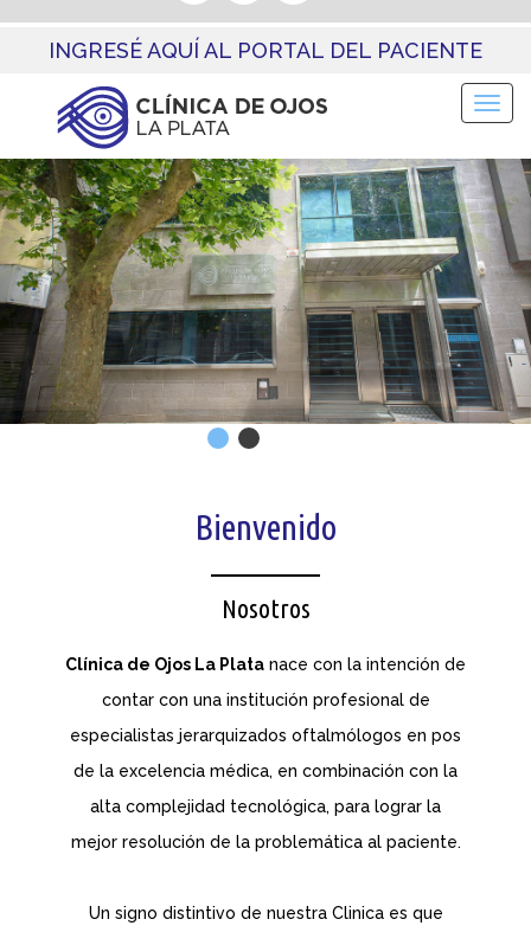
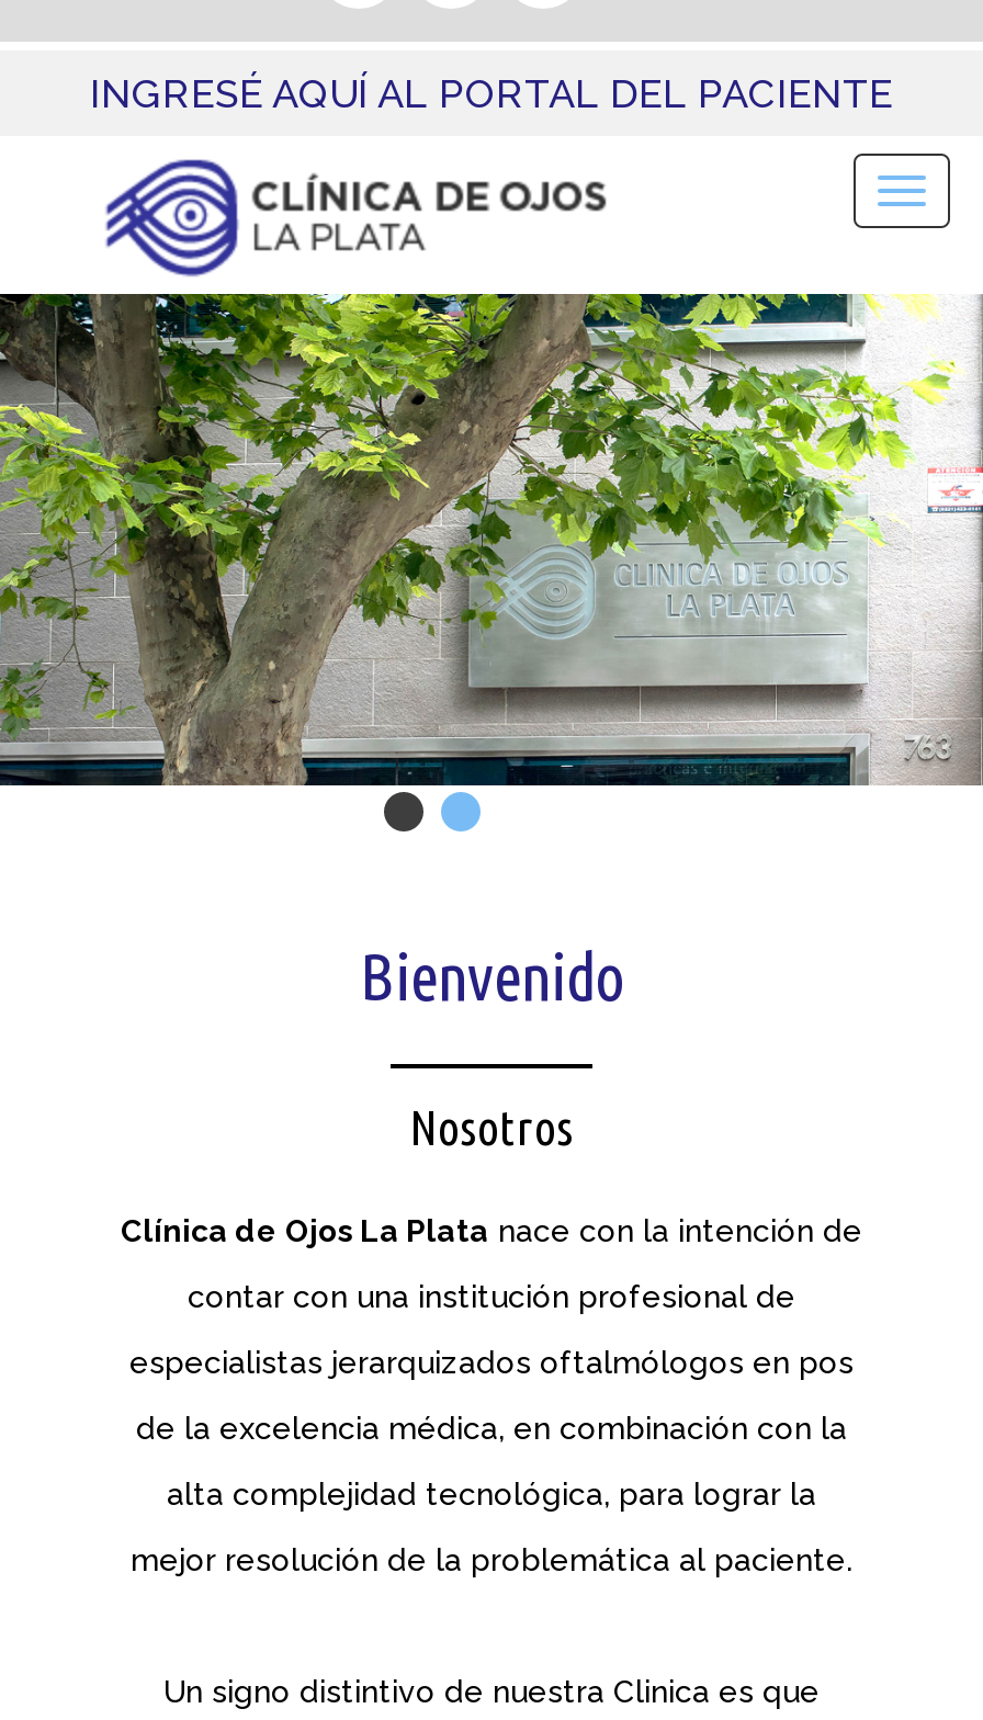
[4,158,527,450] [image] -> [7,292,976,834] [image]

